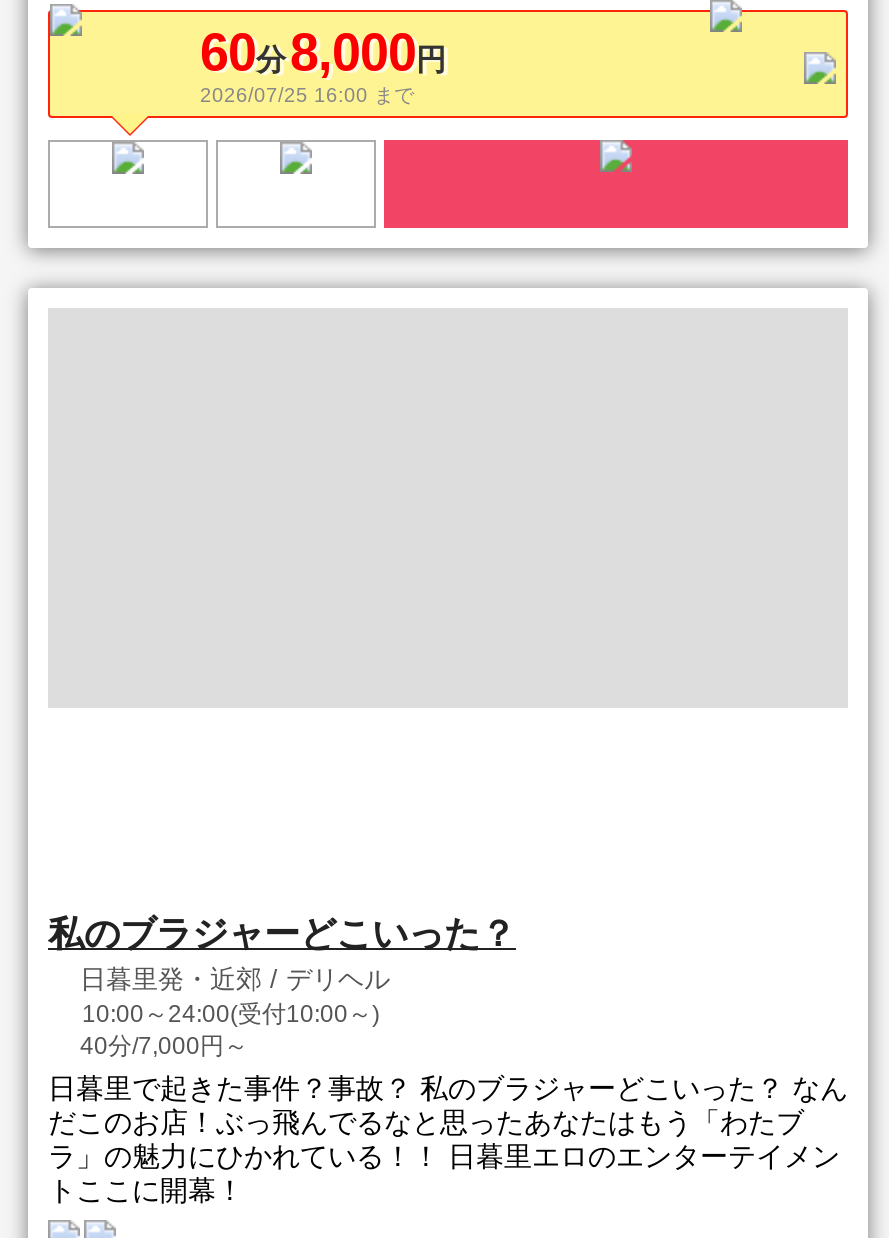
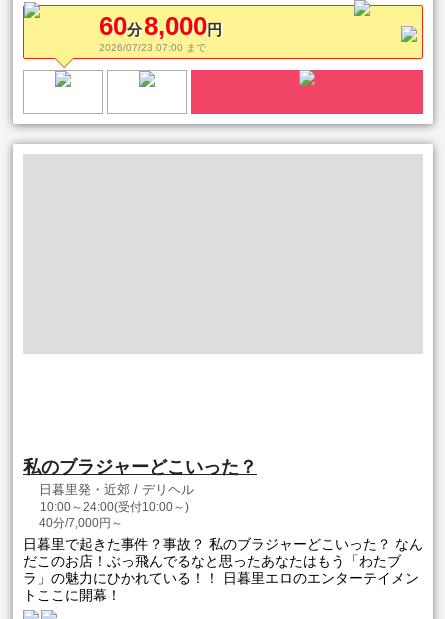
[200,84,414,106] 2026/07/25 16:00 まで -> [99,42,206,53] 2026/07/23 07:00 まで

